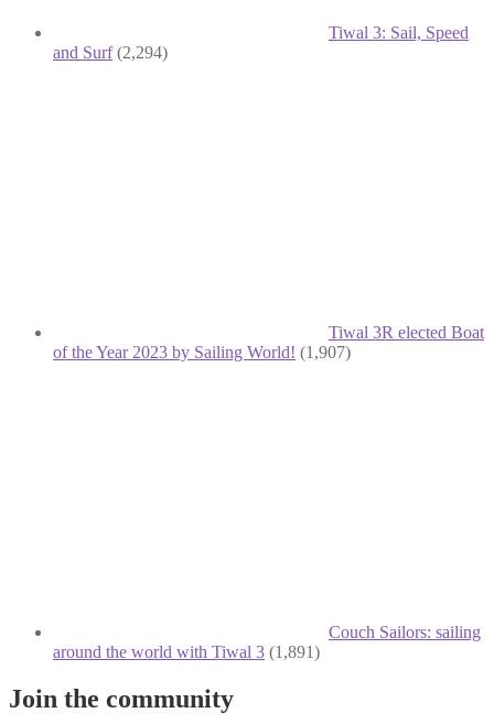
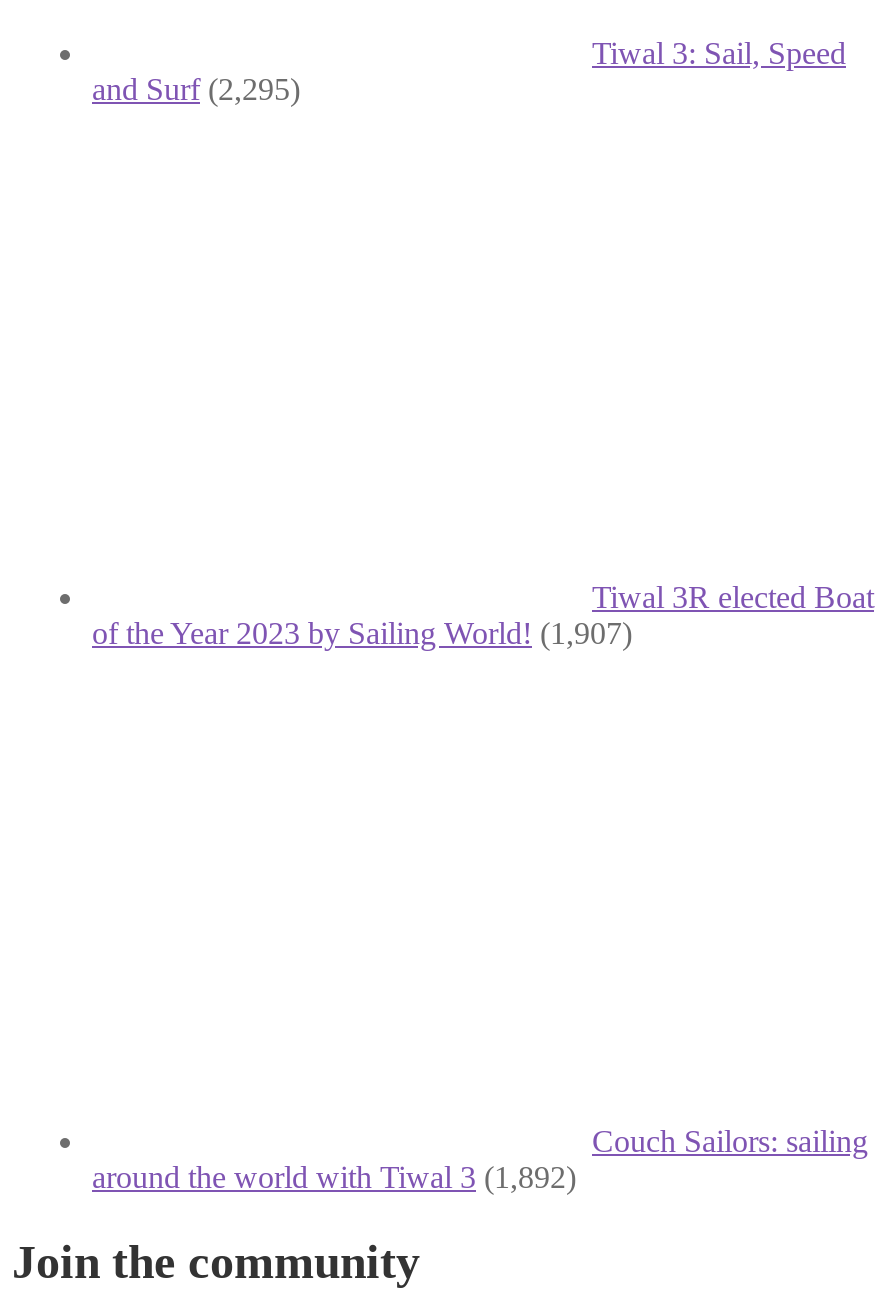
[53,43,168,61] and Surf (2,294) -> [92,72,300,106] and Surf (2,295)
[53,642,320,661] around the world with Tiwal 3 (1,891) -> [92,1160,576,1194] around the world with Tiwal 3 (1,892)

